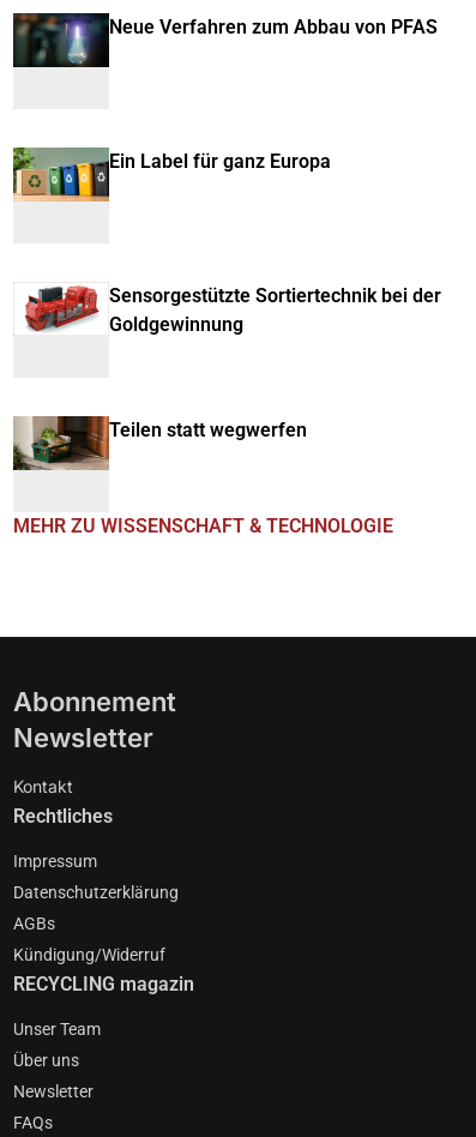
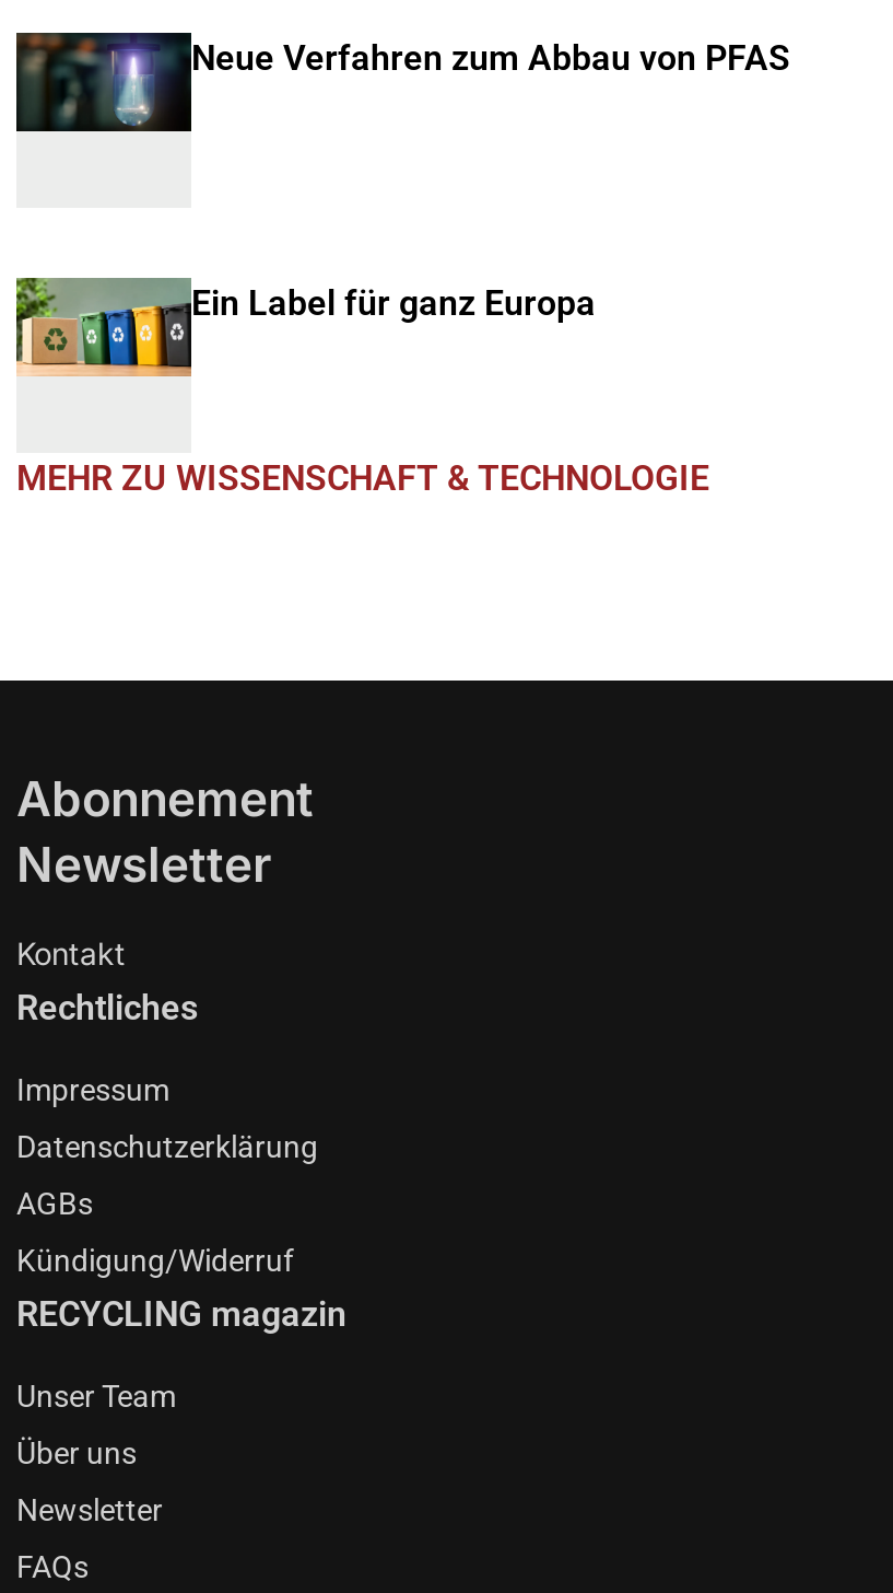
[24,284,441,336] [image] | Sensorgestützte Sortiertechnik bei der | Goldgewinnung -> none
[12,415,307,471] [image] | Teilen statt wegwerfen -> none

